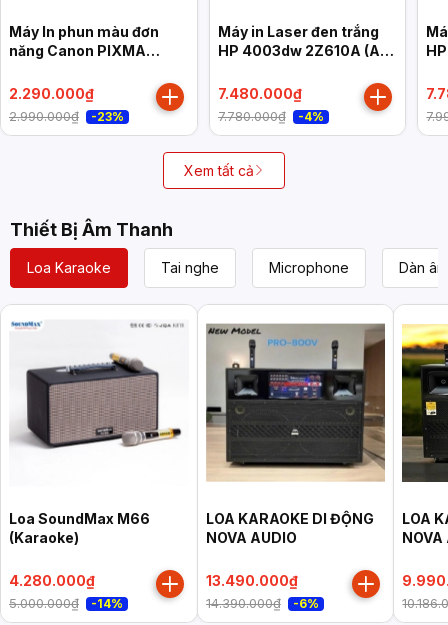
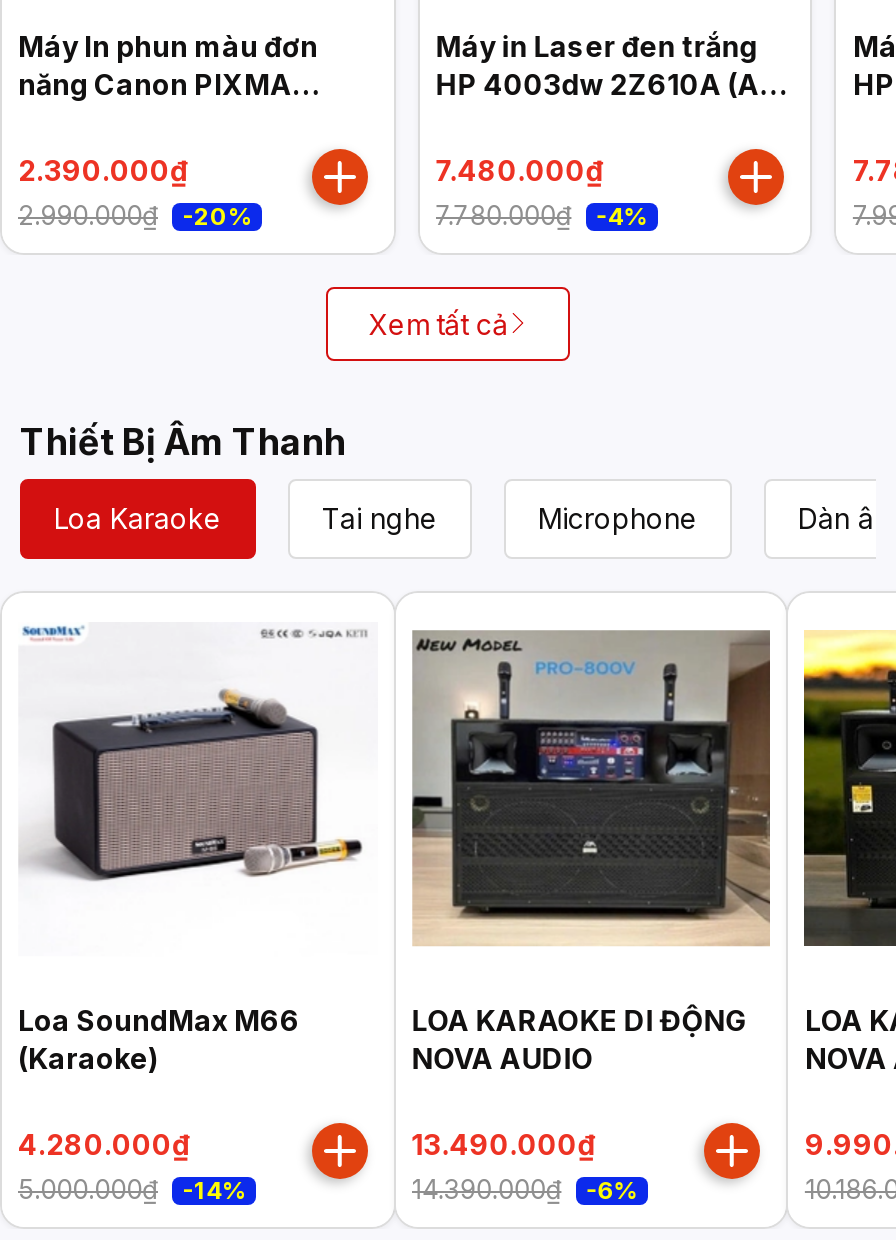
[9,85,94,102] 2.290.000₫ -> [18,153,188,187] 2.390.000₫
[9,108,124,124] 2.990.000₫ -23% -> [18,199,252,231] 2.990.000₫ -20%

